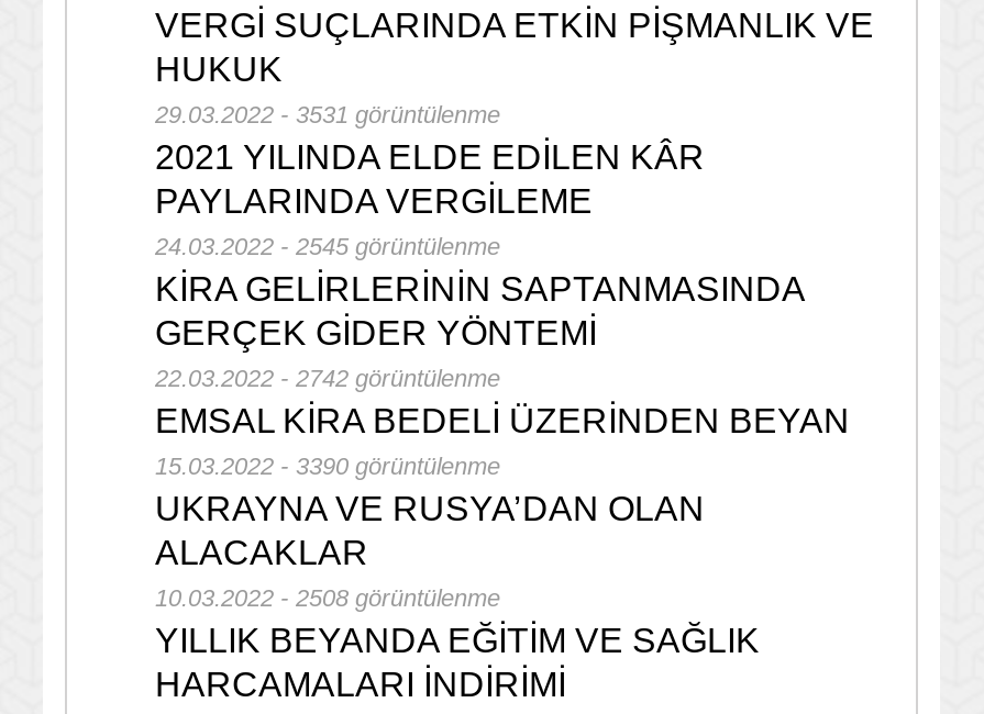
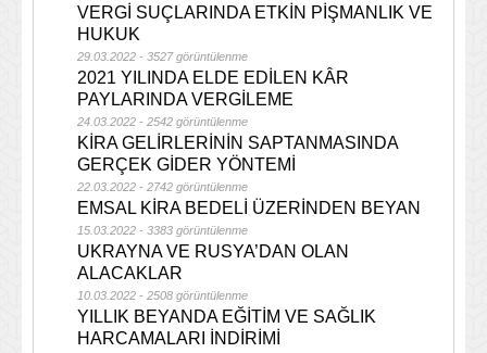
[155,102,500,128] 29.03.2022 - 3531 görüntülenme -> [77,50,248,63] 29.03.2022 - 3527 görüntülenme
[155,234,500,260] 24.03.2022 - 2545 görüntülenme -> [77,115,248,128] 24.03.2022 - 2542 görüntülenme
[155,453,500,480] 15.03.2022 - 3390 görüntülenme -> [77,224,248,237] 15.03.2022 - 3383 görüntülenme

